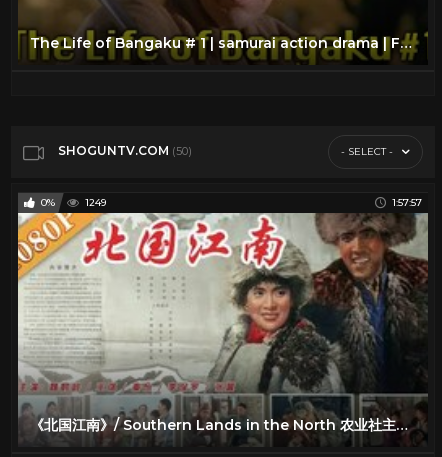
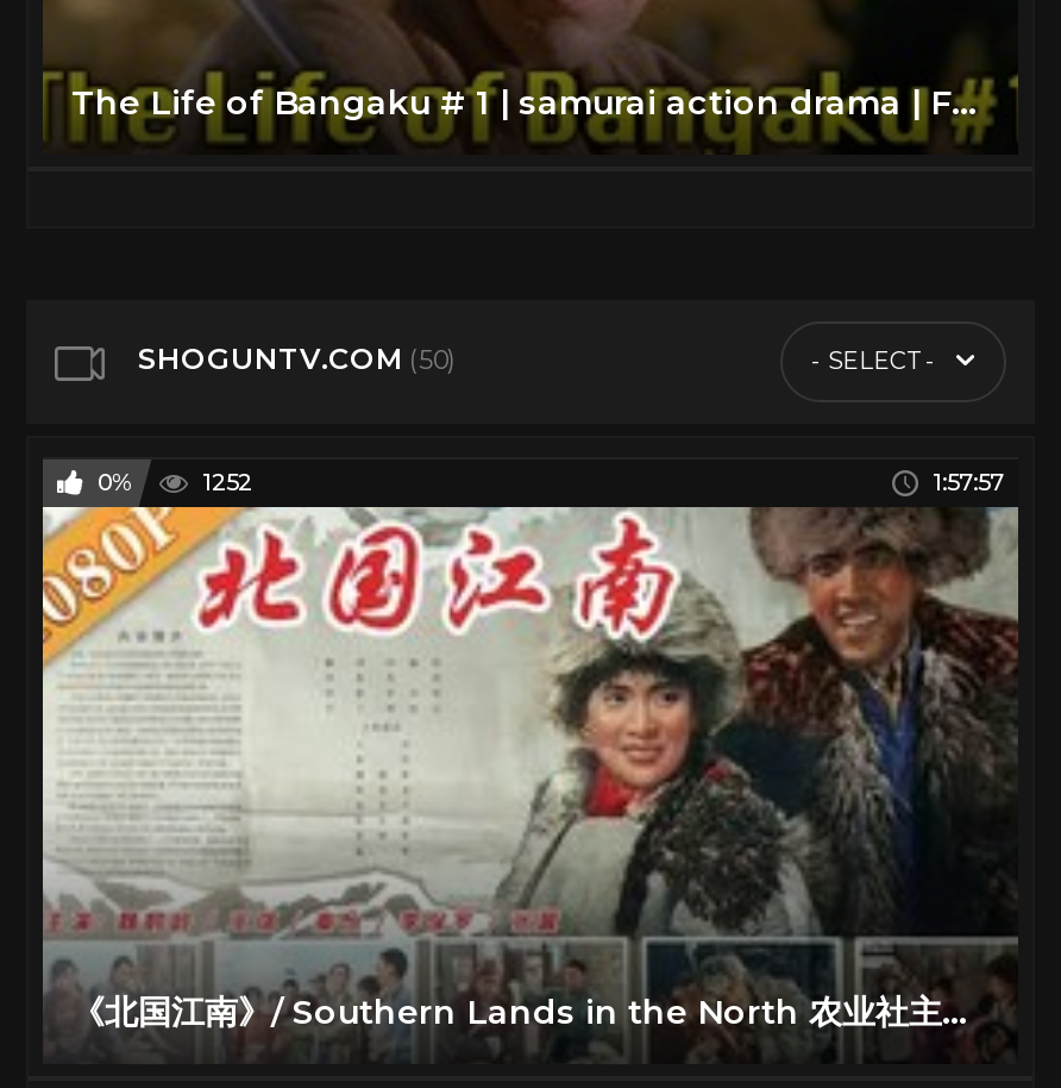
[85,196,106,209] 1249 -> [202,466,252,497] 1252

